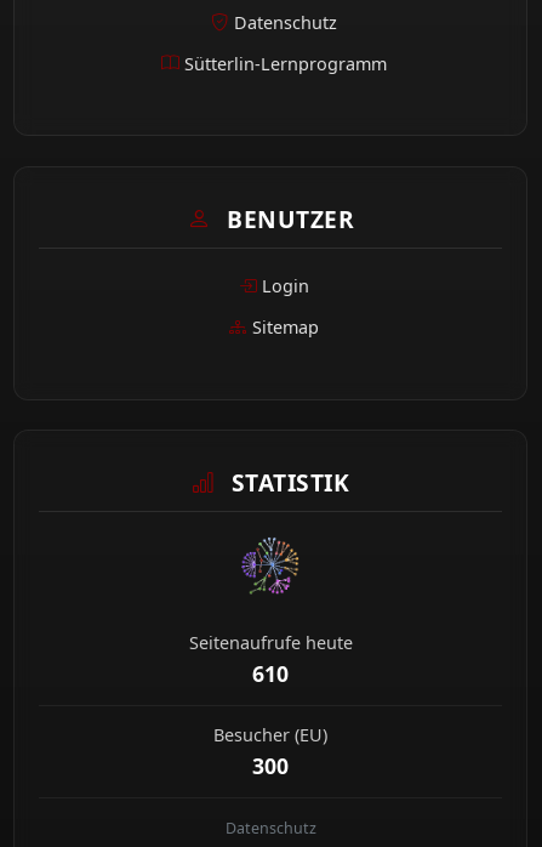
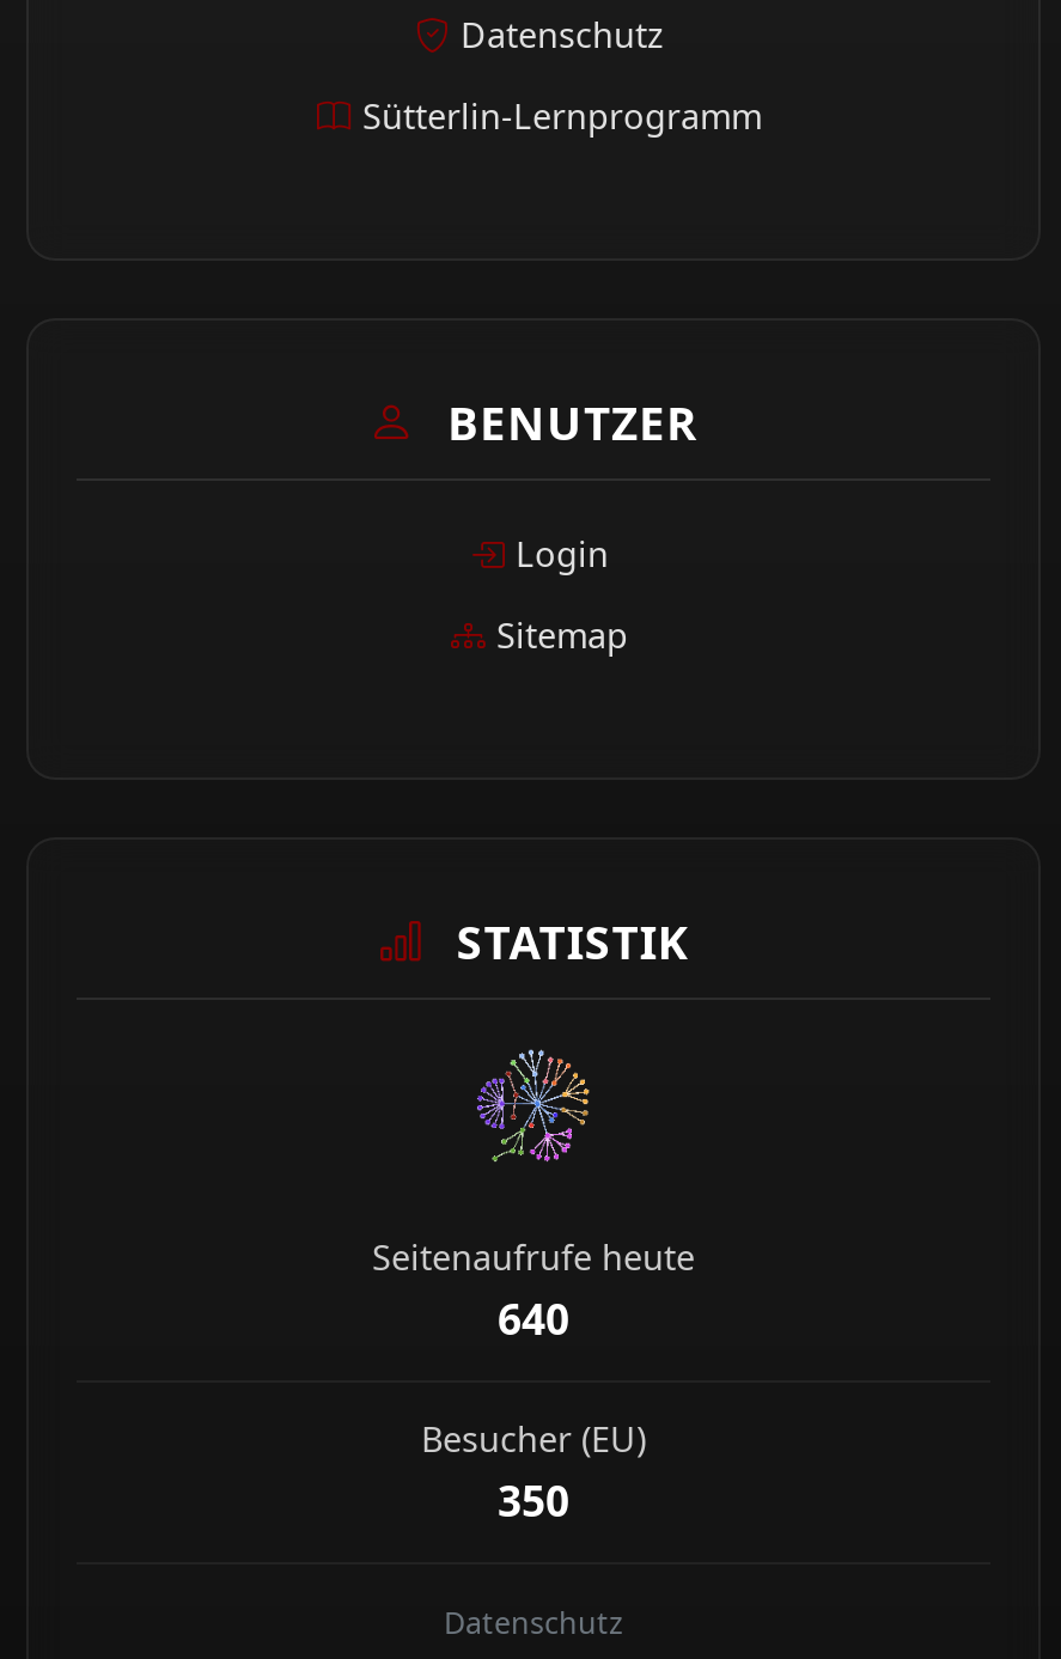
[252,659,289,688] 610 -> [498,1289,569,1347] 640
[252,751,289,780] 300 -> [498,1471,569,1529] 350

